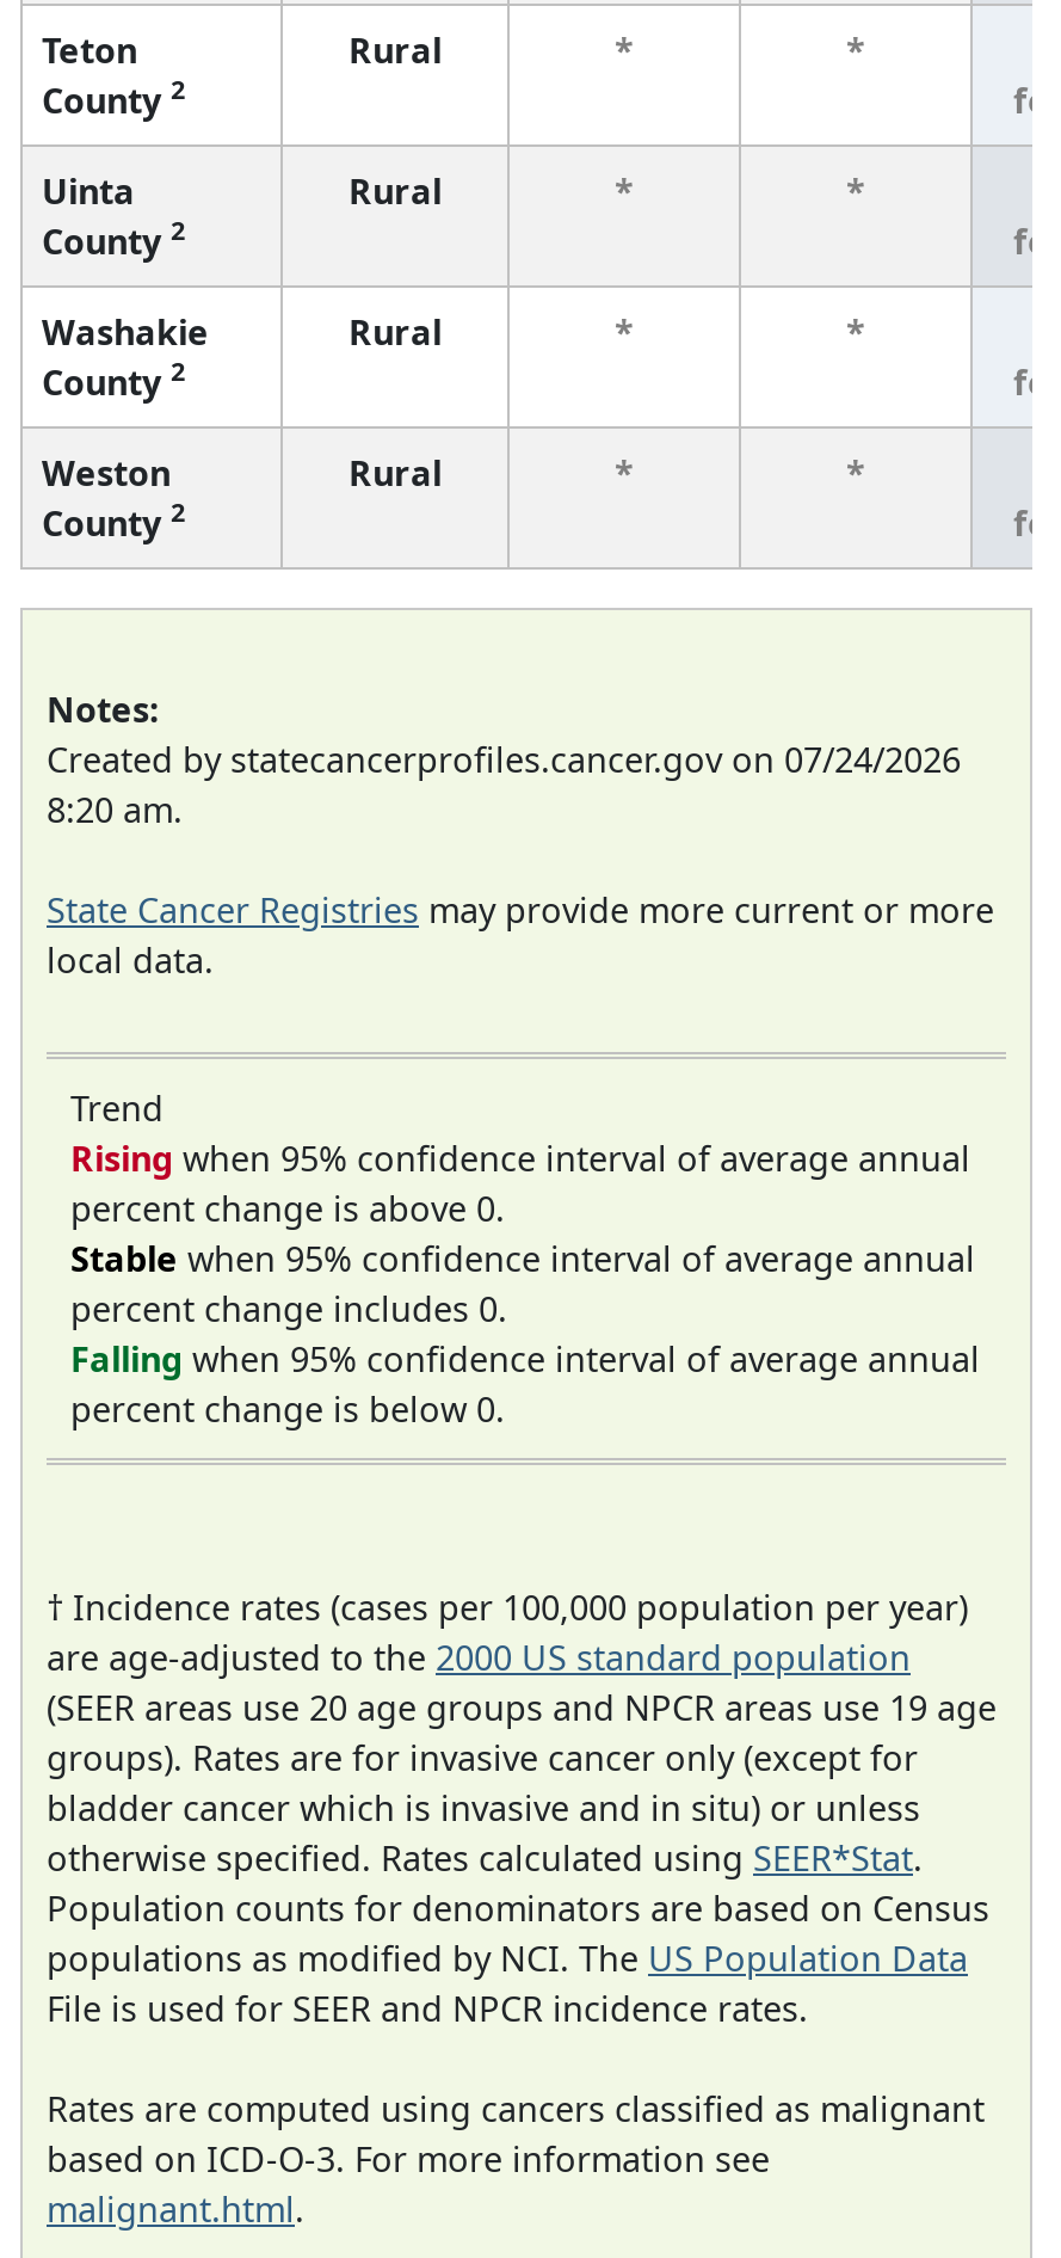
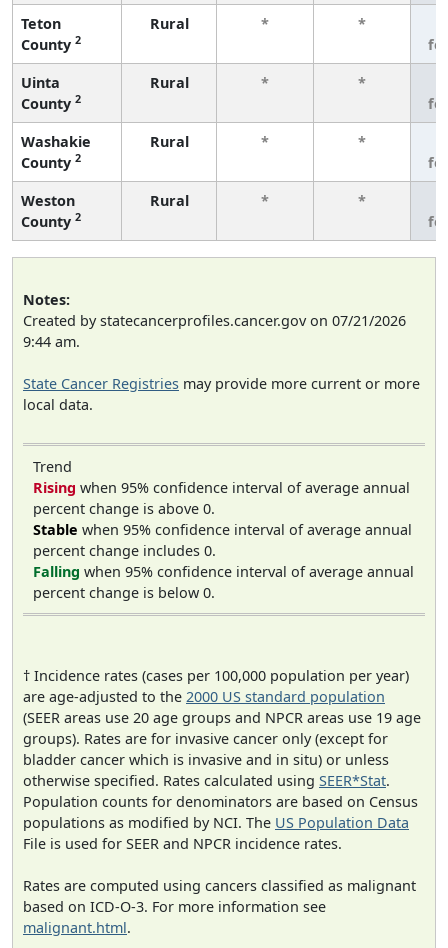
[47,736,961,781] Created by statecancerprofiles.cancer.gov on 07/24/2026 -> [23,311,406,330] Created by statecancerprofiles.cancer.gov on 07/21/2026
[47,786,183,832] 8:20 am. -> [23,332,80,351] 9:44 am.

